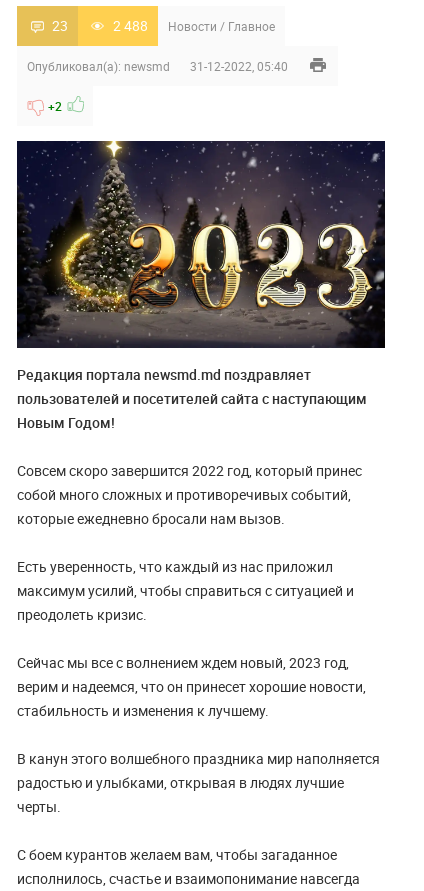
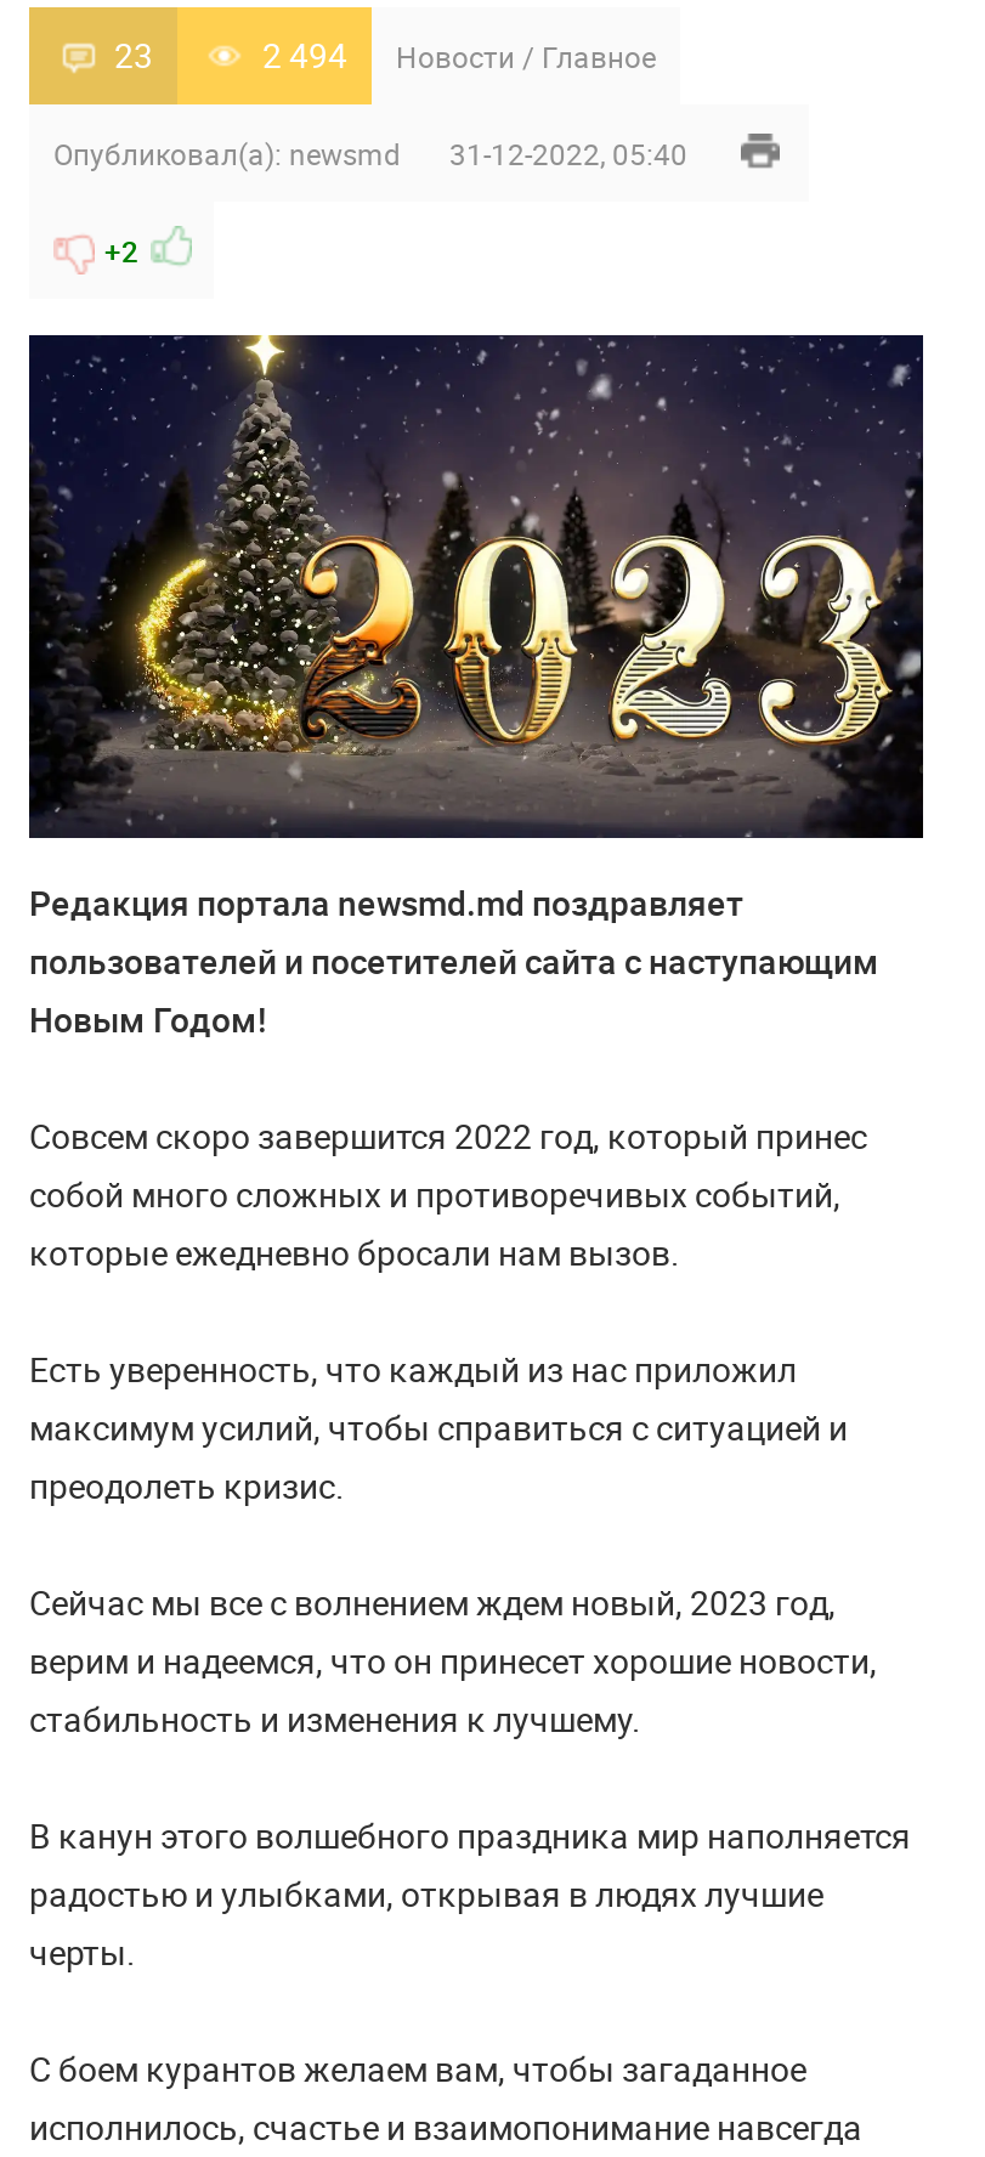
[113,16,275,35] 2 488 Новости / Главное -> [262,32,656,78] 2 494 Новости / Главное

